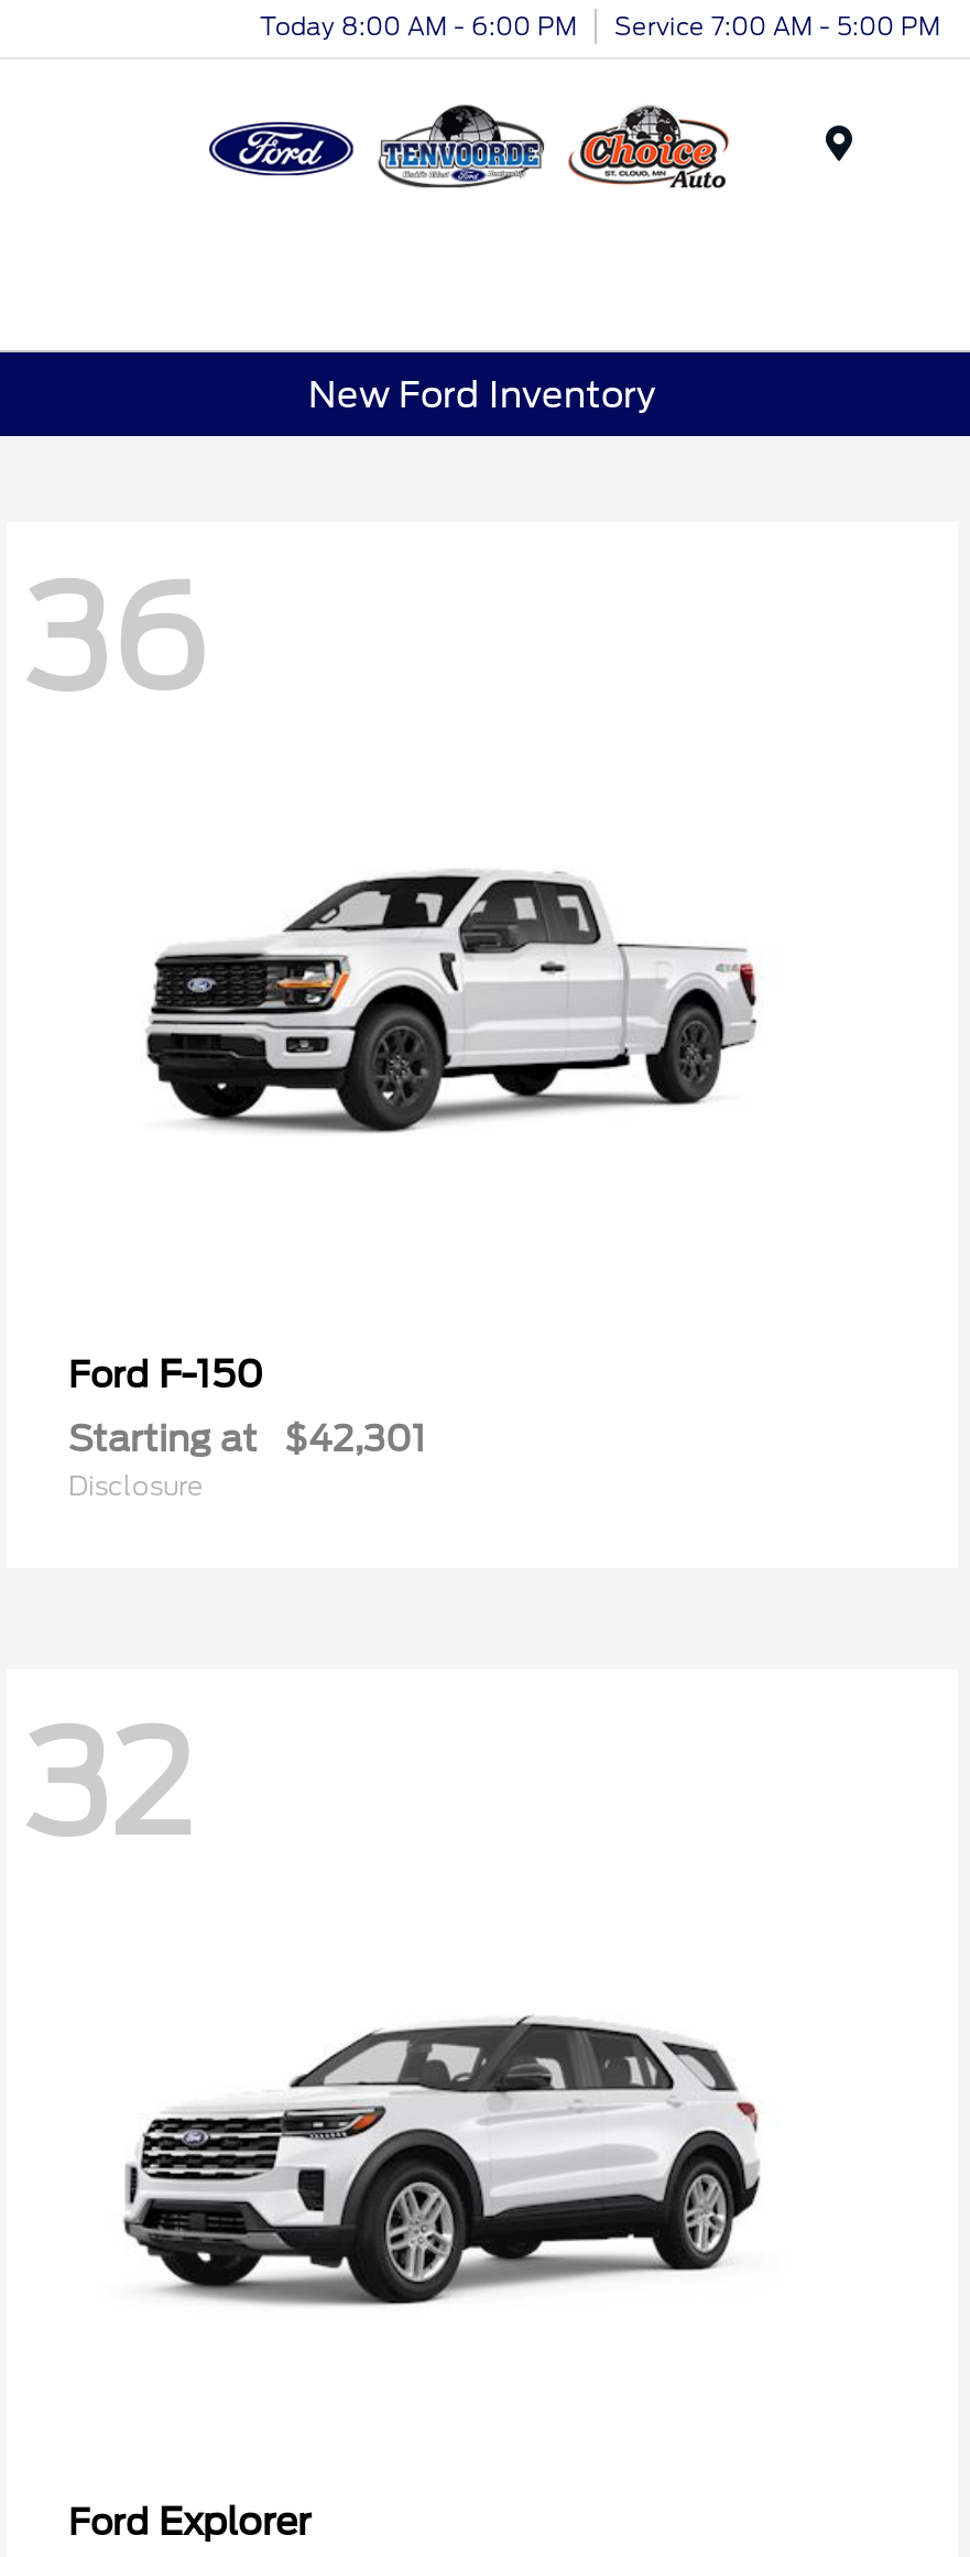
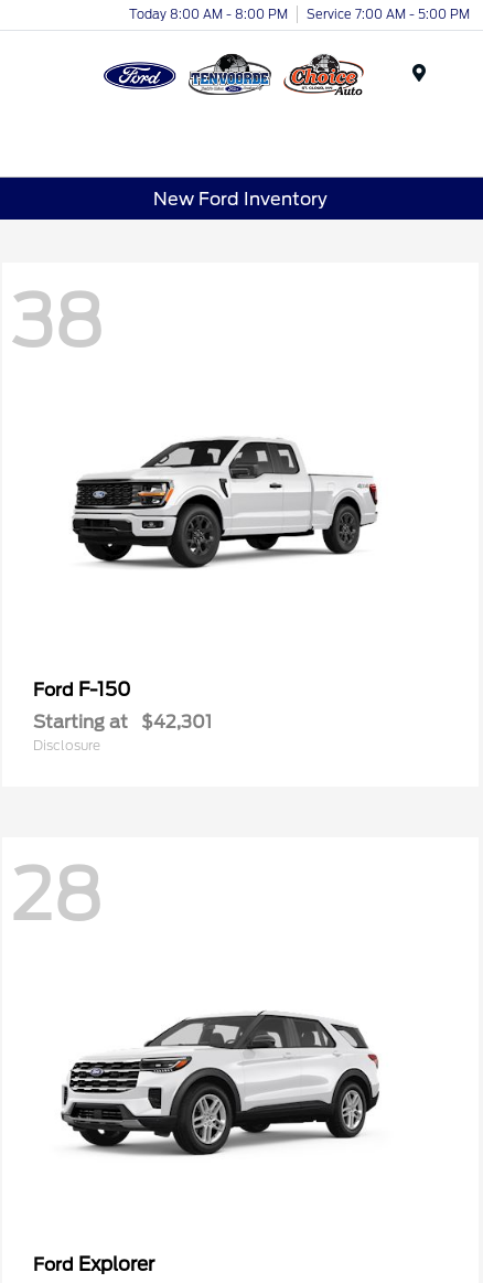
[260,10,940,41] Today 8:00 AM - 6:00 PM Service 7:00 AM - 5:00 PM -> [129,6,470,22] Today 8:00 AM - 8:00 PM Service 7:00 AM - 5:00 PM
[24,554,207,722] 36 -> [11,279,103,363] 38
[24,1701,194,1869] 32 -> [11,853,101,937] 28

